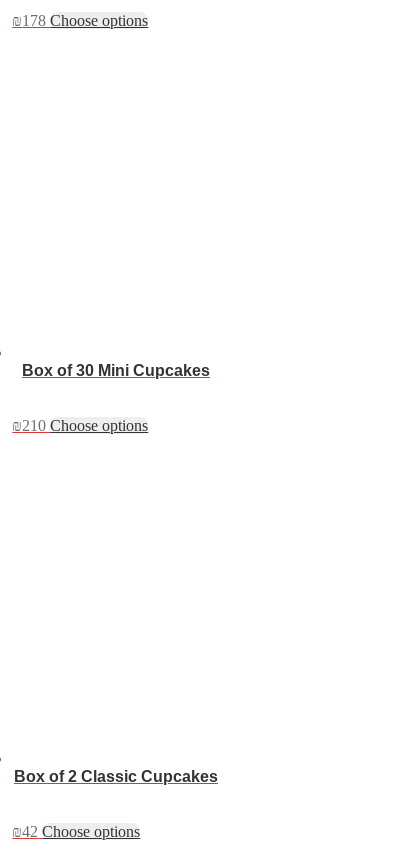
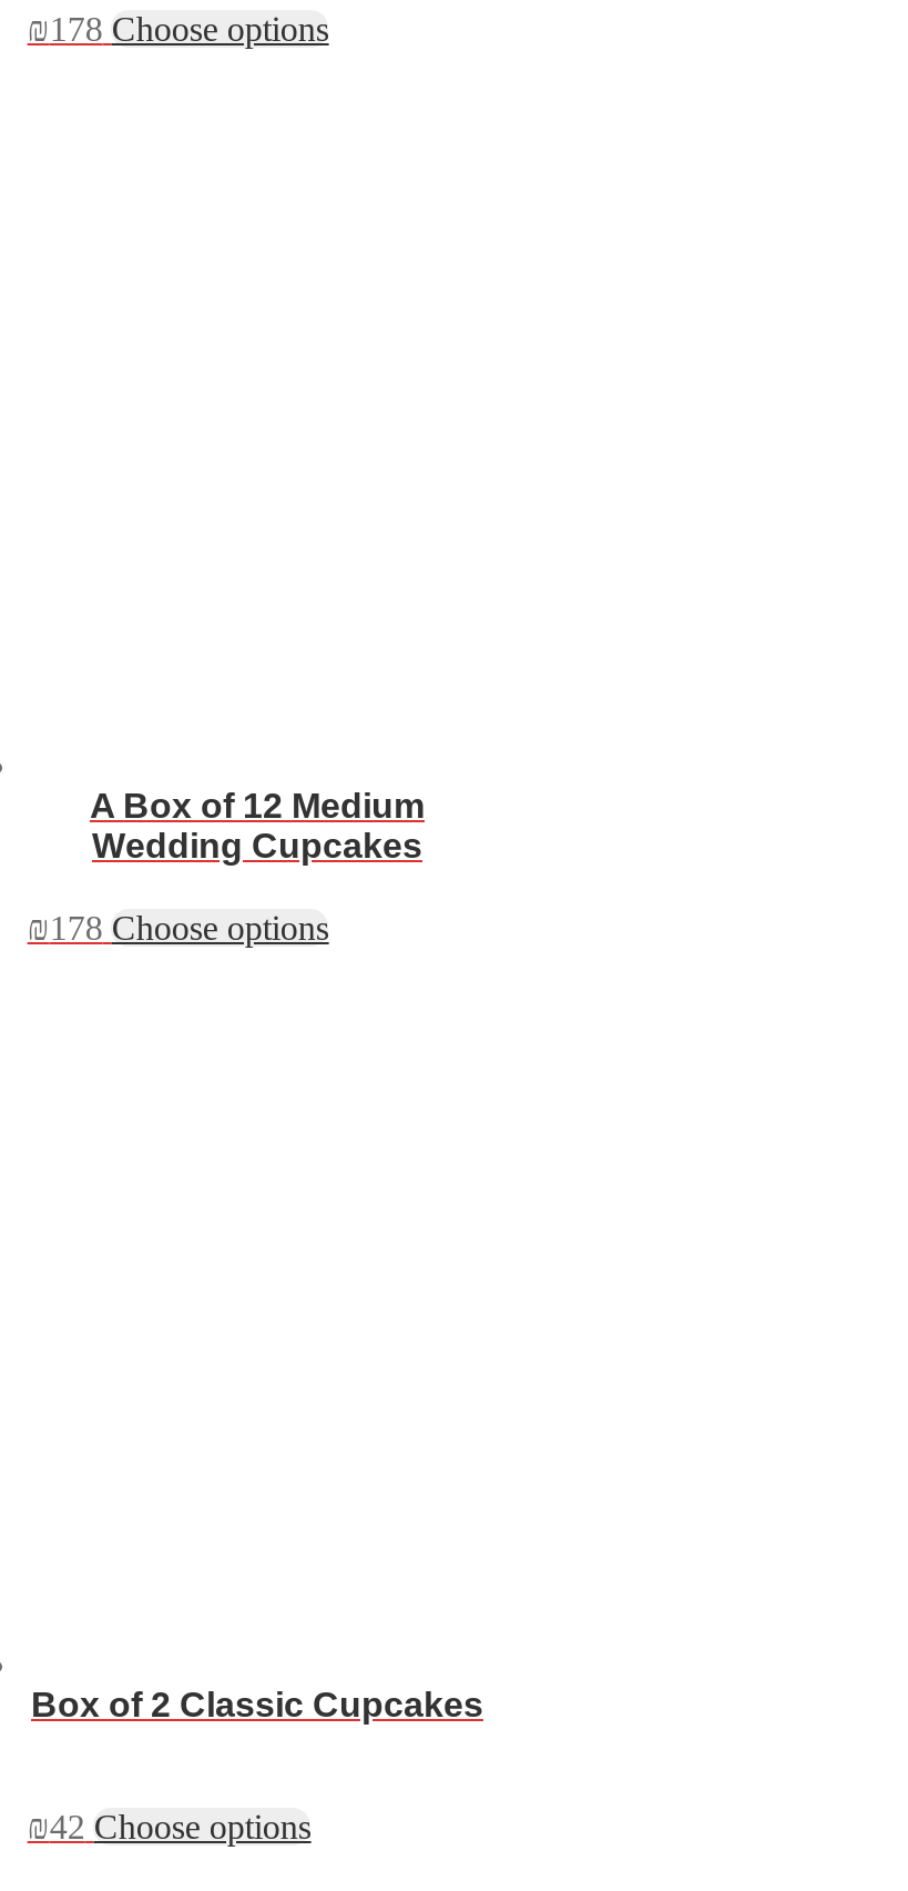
[22,362,210,379] Box of 30 Mini Cupcakes -> [90,786,425,864] A Box of 12 Medium | Wedding Cupcakes
[12,417,148,434] ₪ 210 Choose options -> [27,908,329,946] ₪ 178 Choose options

